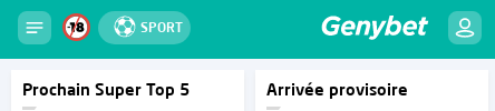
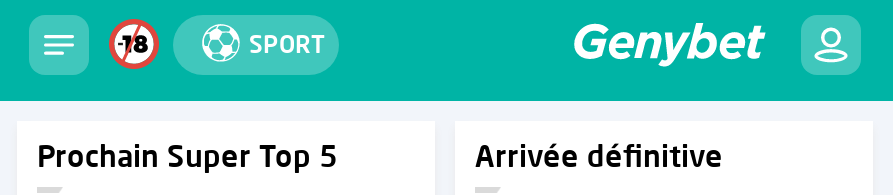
[266,79,408,100] Arrivée provisoire -> [475,137,723,175] Arrivée définitive

